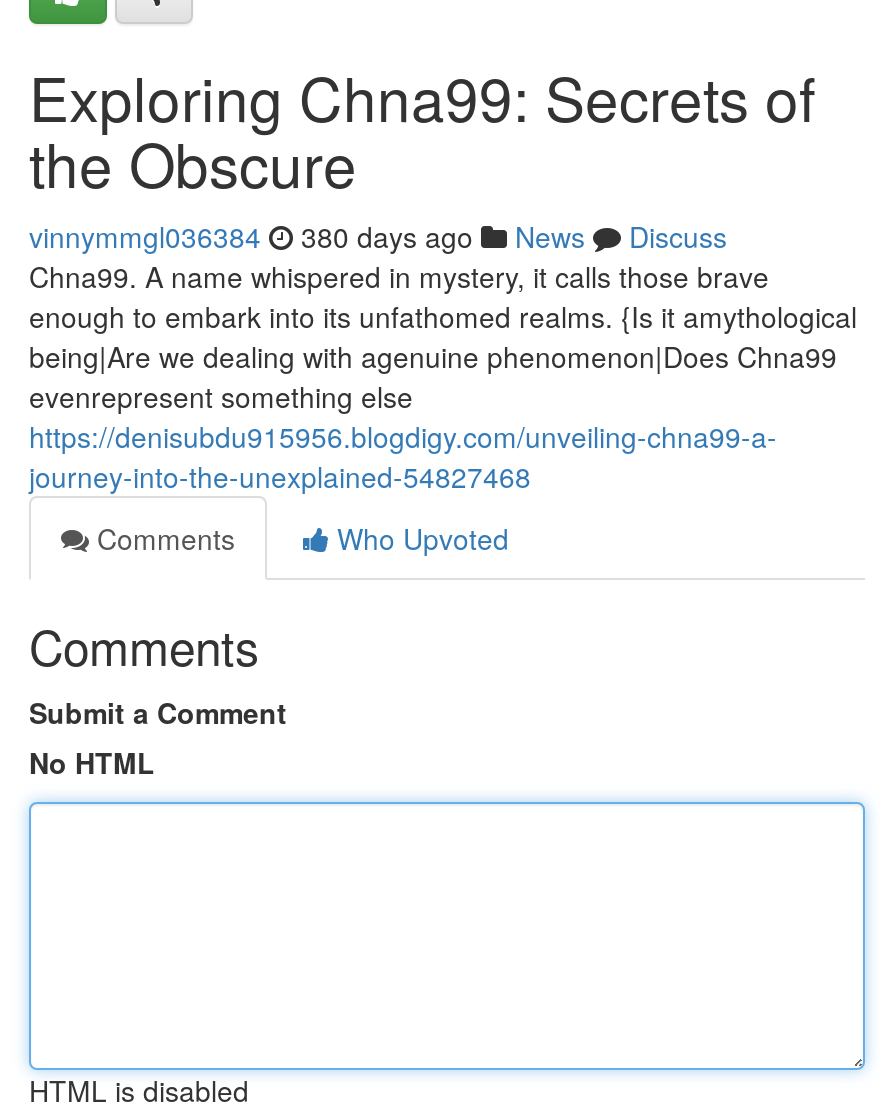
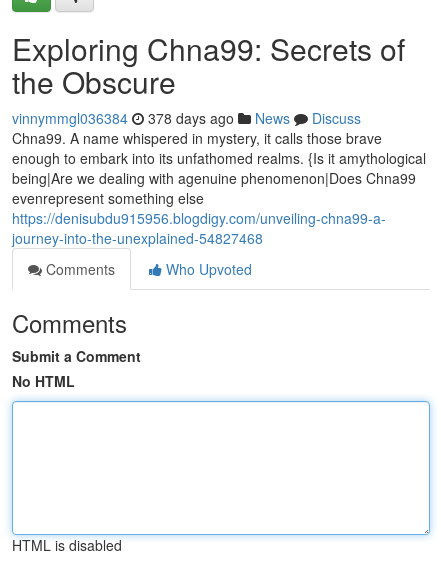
[29,216,727,256] vinnymmgl036384 380 days ago News Discuss -> [12,108,361,128] vinnymmgl036384 378 days ago News Discuss

